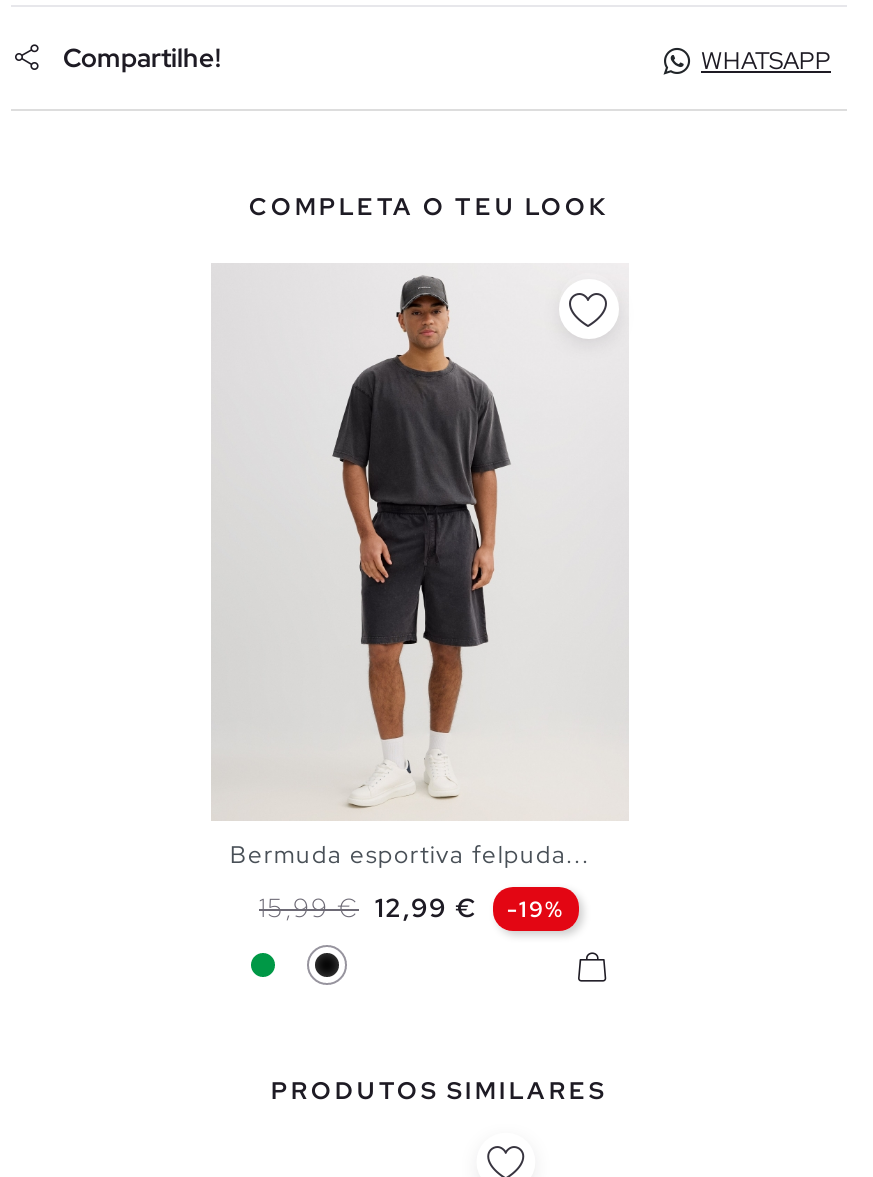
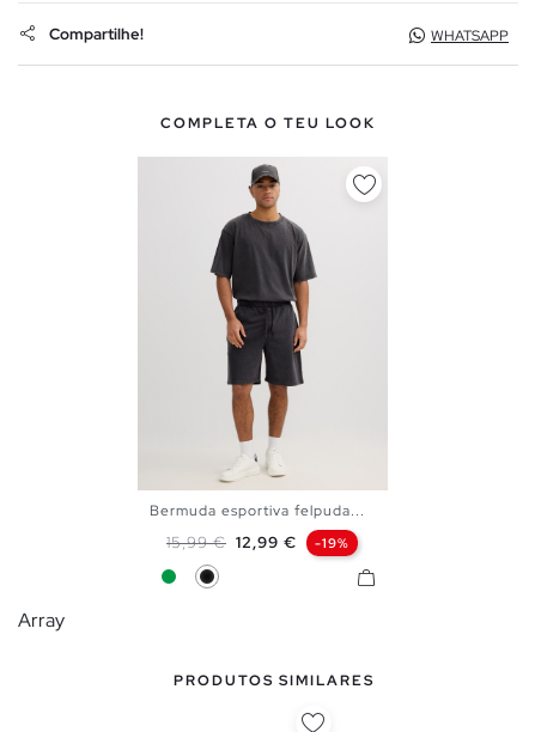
none -> [18,607,65,632] Array

